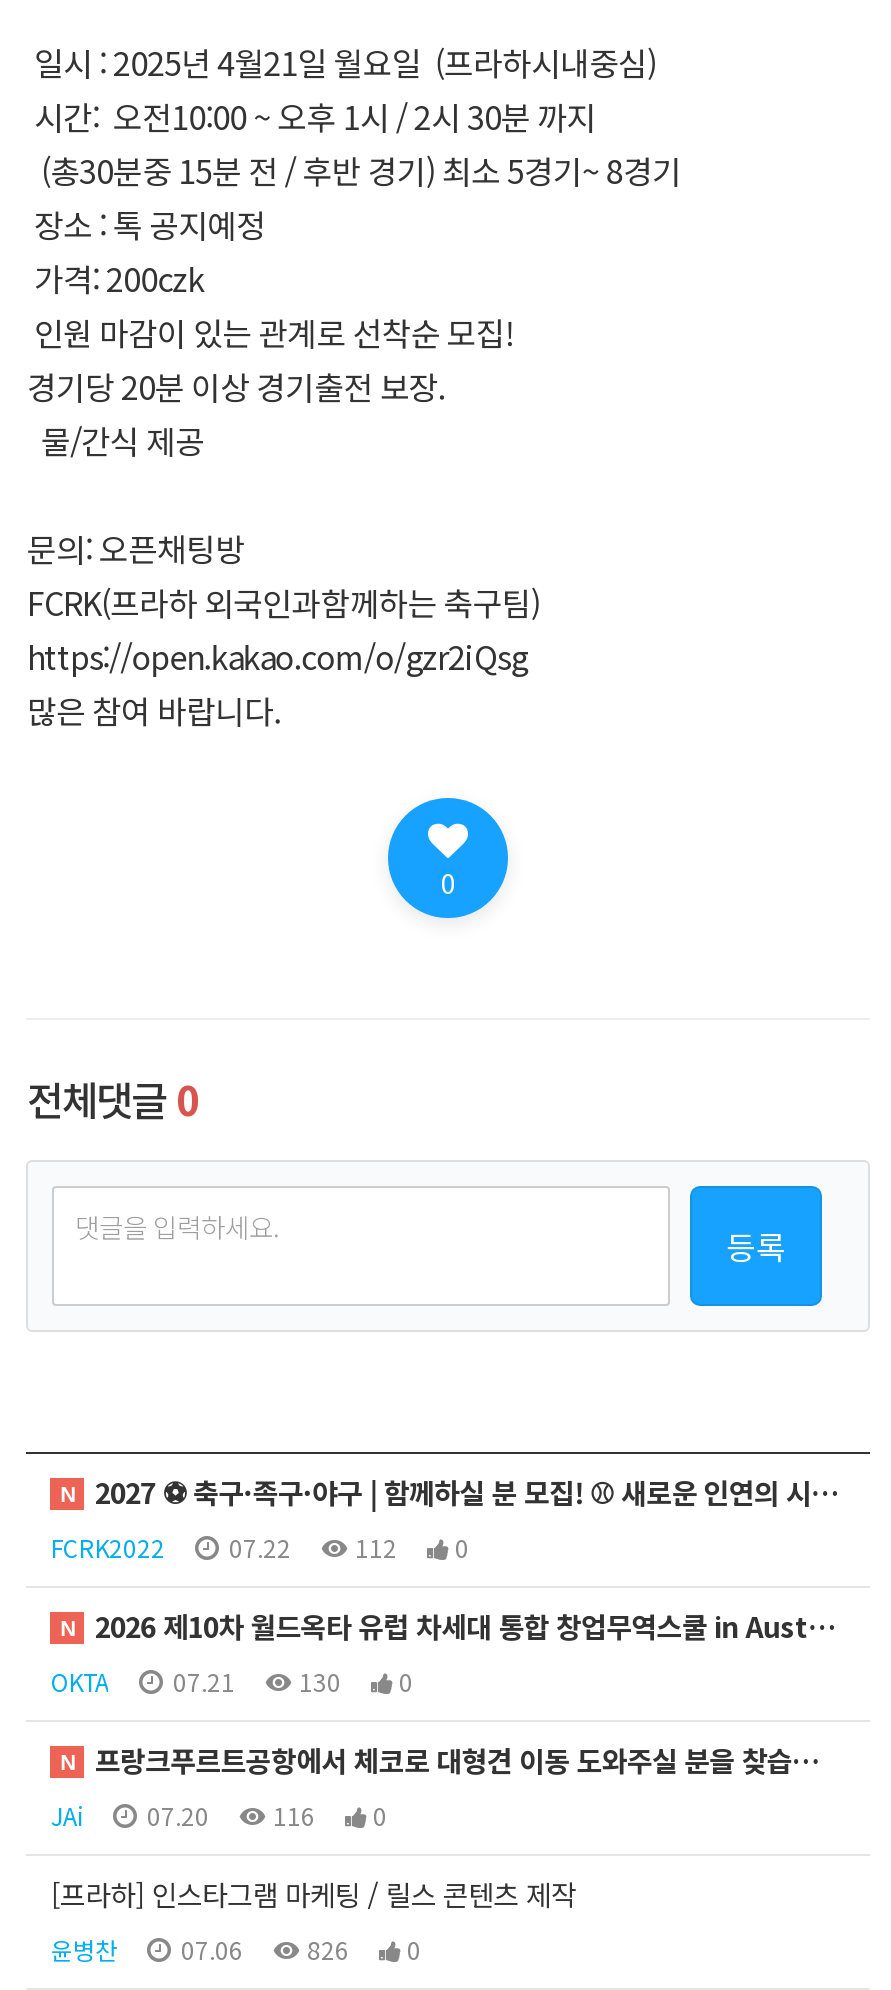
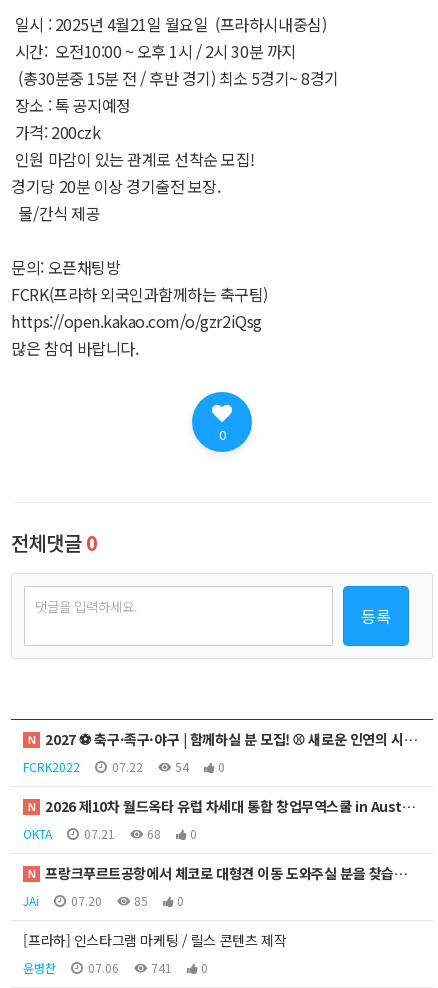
[51,1530,469,1564] FCRK2022 07.22 112 0 -> [23,758,225,775] FCRK2022 07.22 54 0
[51,1664,413,1698] OKTA 07.21 130 0 -> [23,825,197,842] OKTA 07.21 68 0
[51,1798,387,1832] JAi 07.20 116 0 -> [23,892,184,909] JAi 07.20 85 0
[51,1932,421,1966] 윤병찬 07.06 826 0 -> [23,959,208,976] 윤병찬 07.06 741 0

